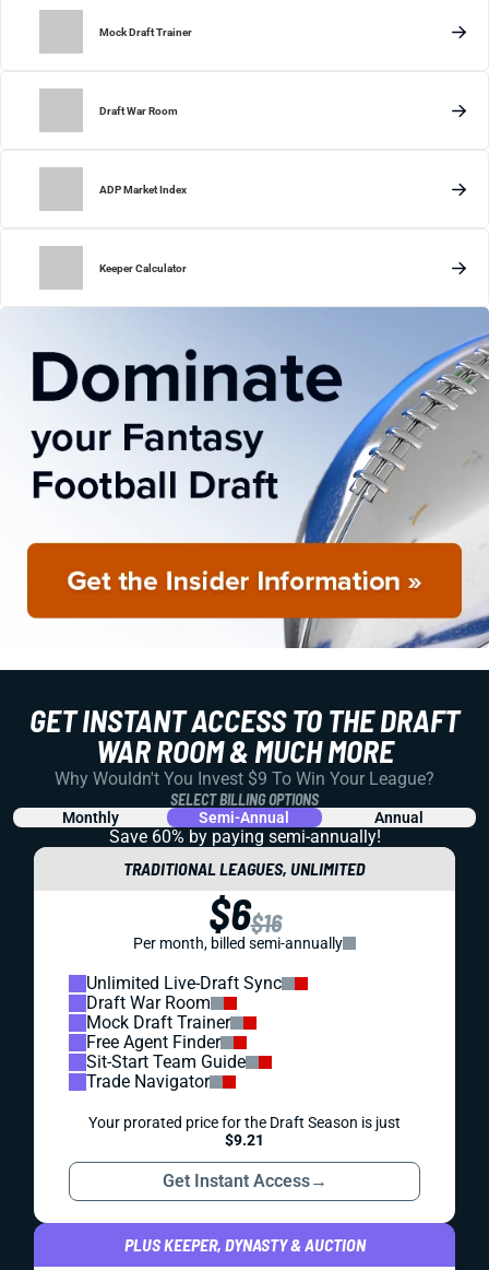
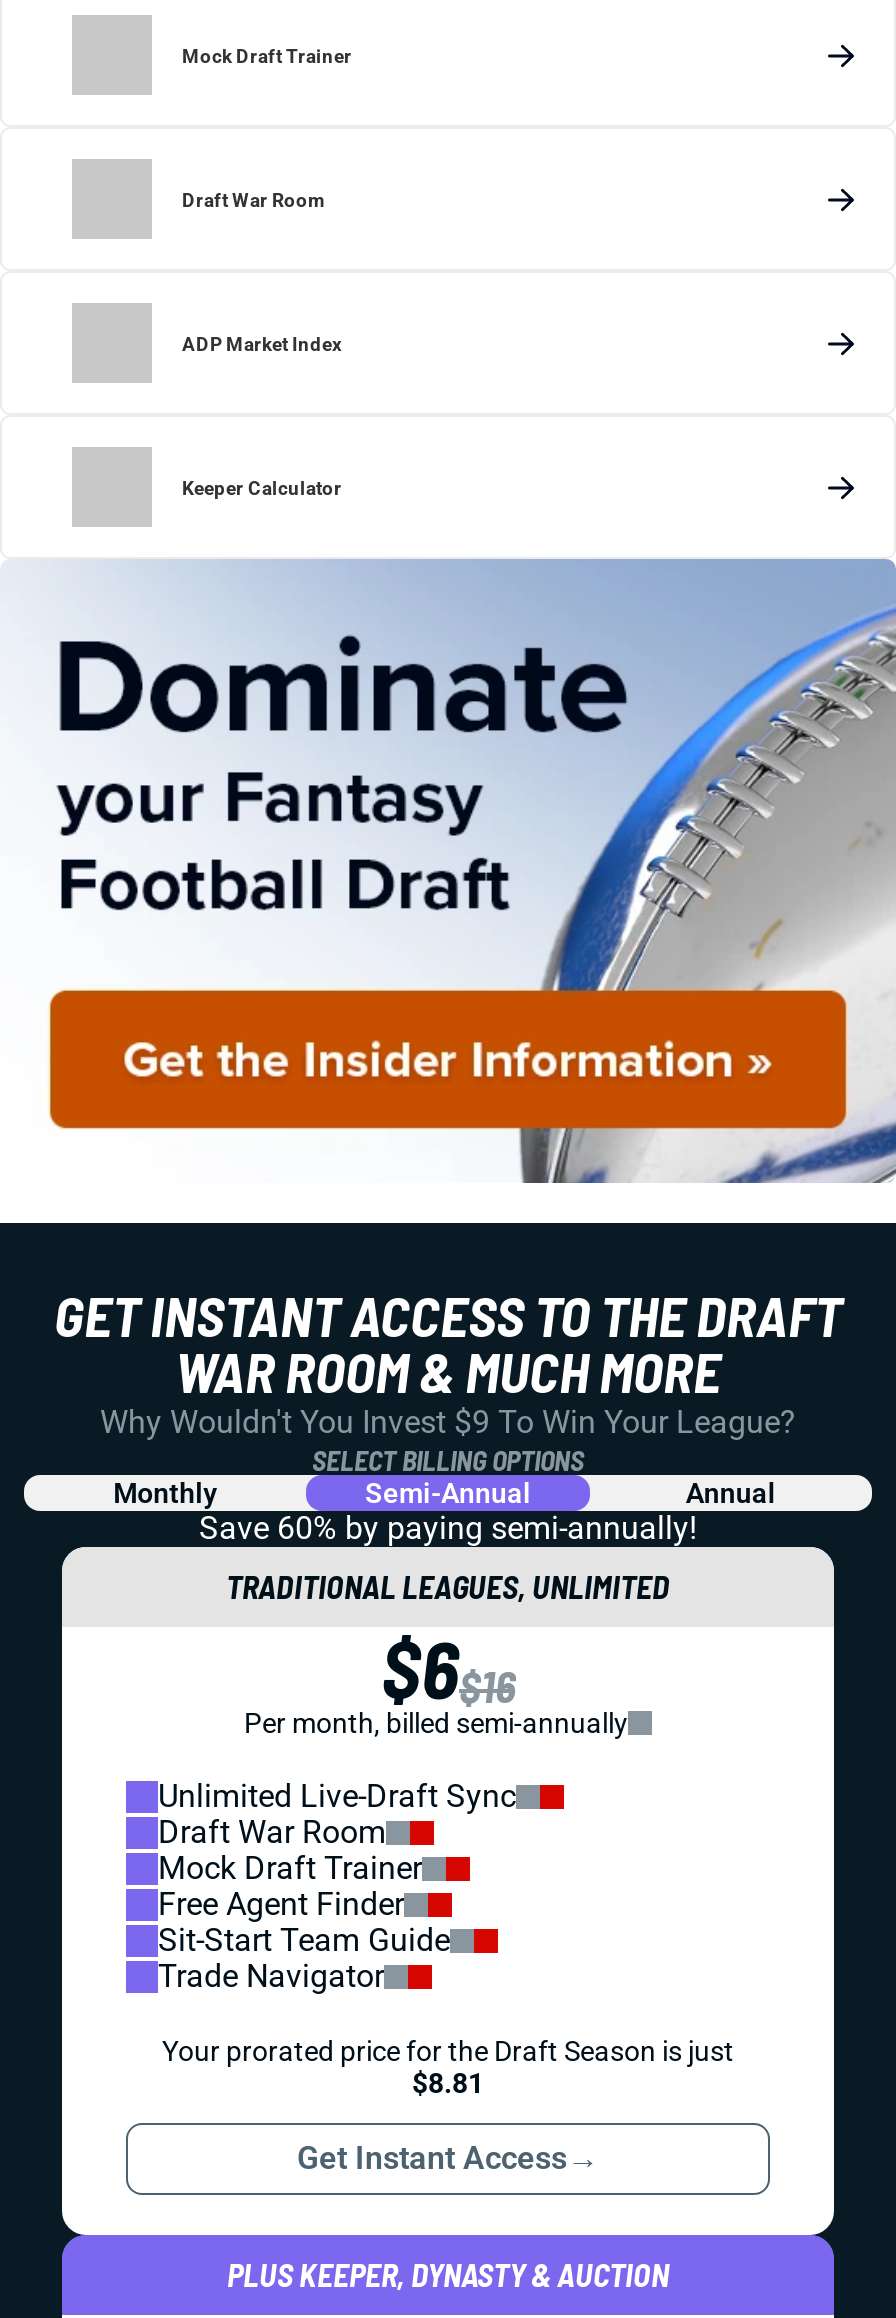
[225,1132,264,1149] $9.21 -> [412,2068,484,2100] $8.81

